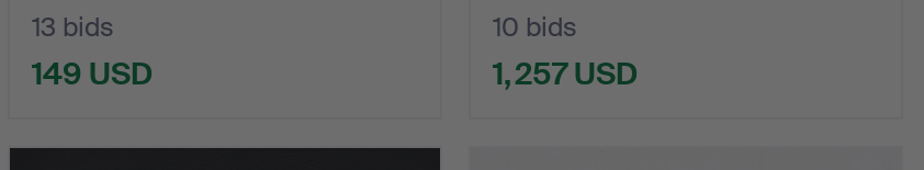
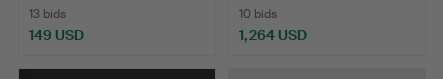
[493,54,638,93] 1,257 USD -> [239,26,307,44] 1,264 USD

